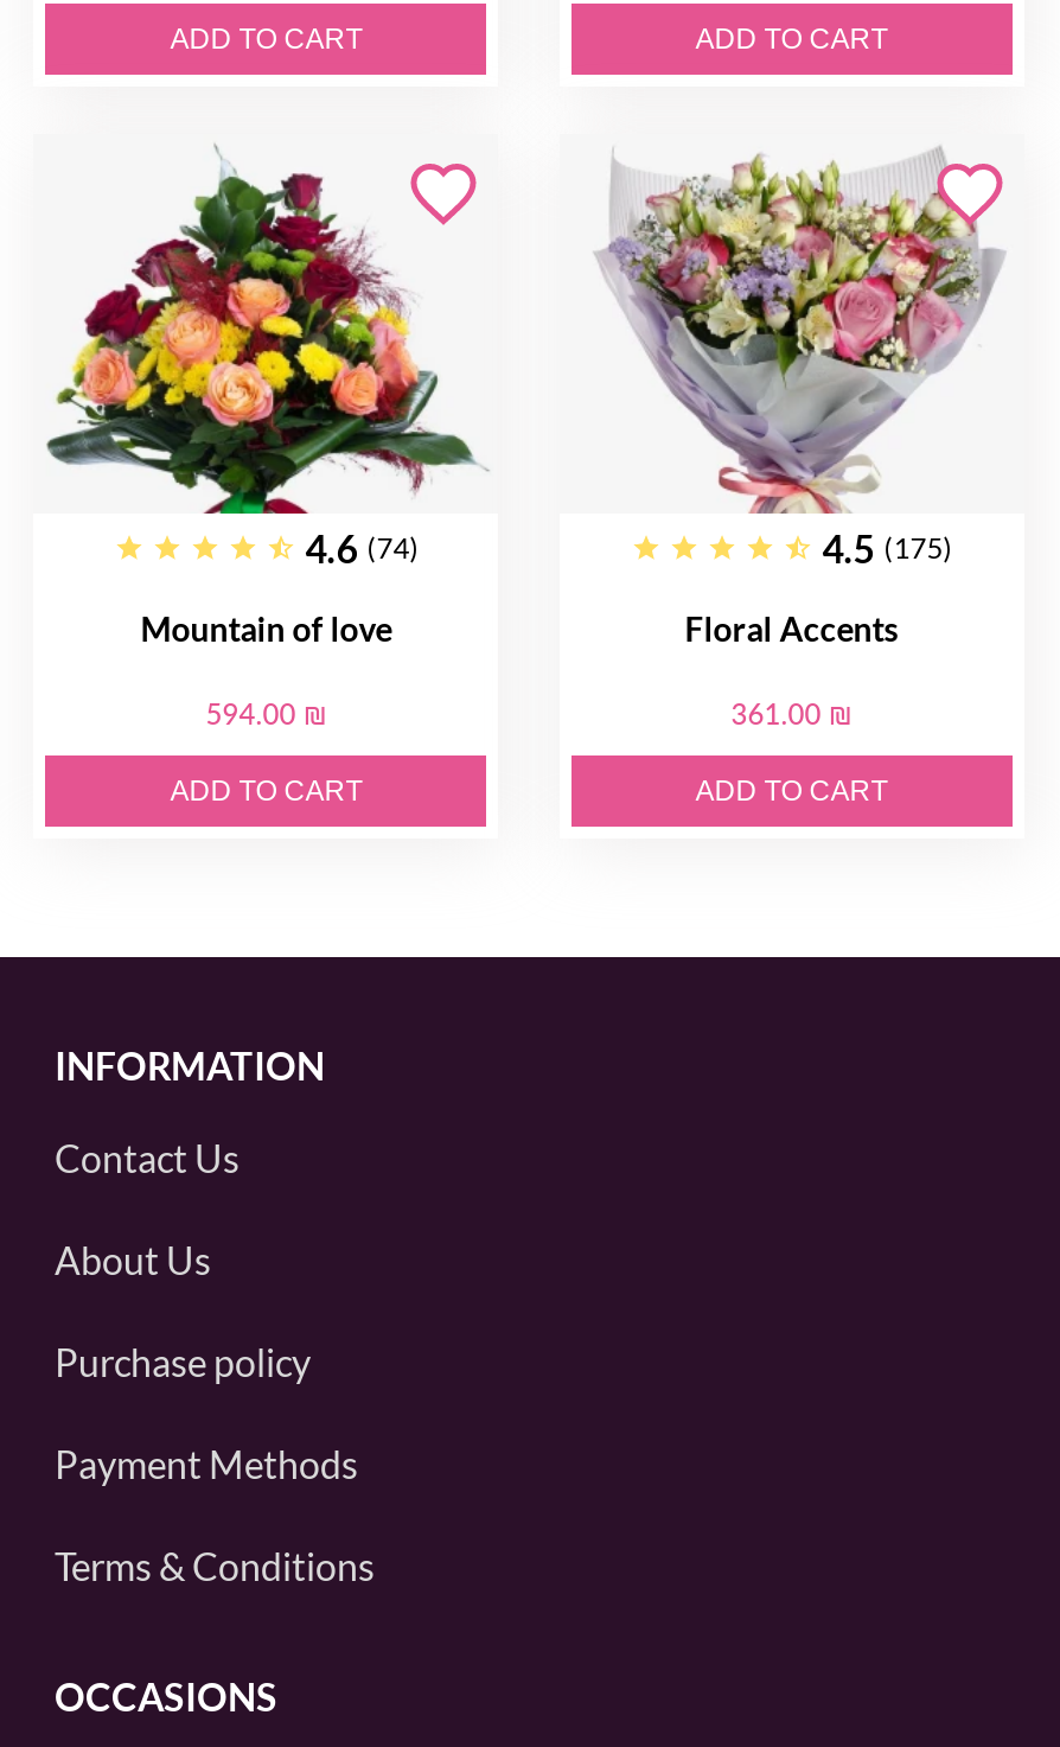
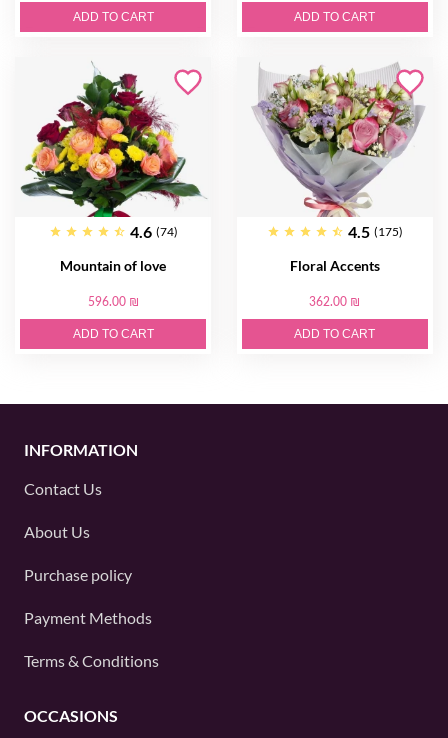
[206,695,327,731] 594.00 ₪ -> [88,294,139,309] 596.00 ₪
[731,695,852,731] 361.00 ₪ -> [309,294,360,309] 362.00 ₪

